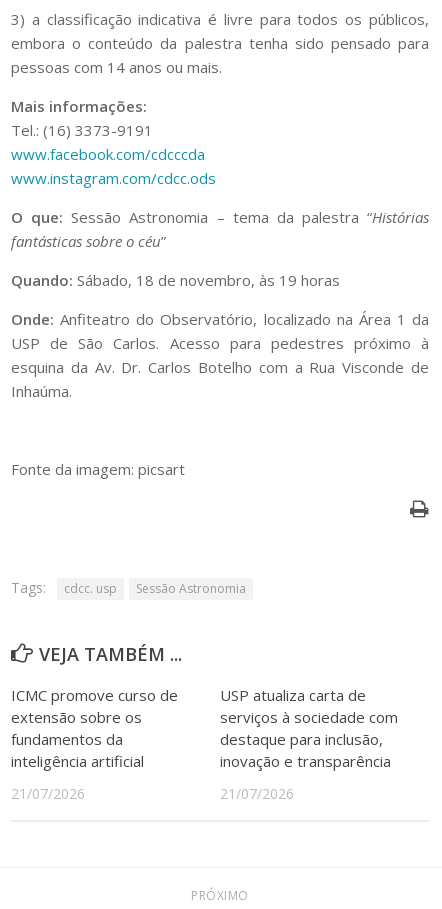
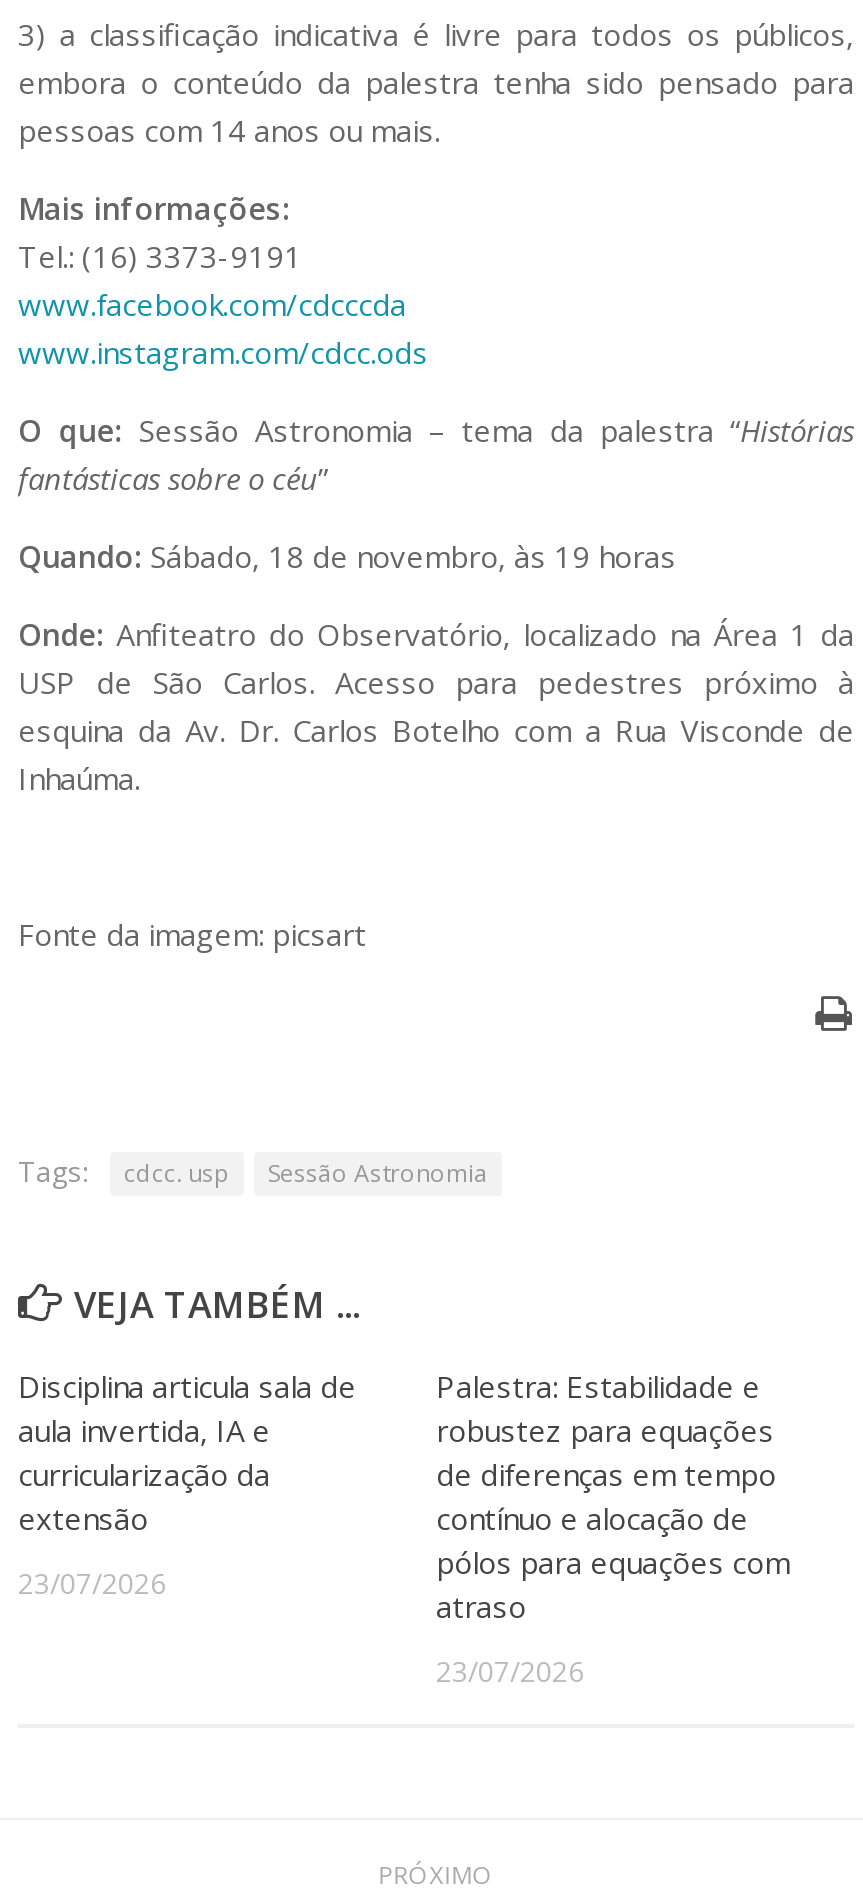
[11,685,178,771] ICMC promove curso de | extensão sobre os | fundamentos da | inteligência artificial -> [18,1365,356,1537] Disciplina articula sala de | aula invertida, IA e | curricularização da | extensão
[220,685,398,771] USP atualiza carta de | serviços à sociedade com | destaque para inclusão, | inovação e transparência -> [436,1365,790,1625] Palestra: Estabilidade e | robustez para equações | de diferenças em tempo | contínuo e alocação de | pólos para equações com | atraso
[11,784,85,803] 21/07/2026 -> [18,1563,166,1601] 23/07/2026
[220,784,294,803] 21/07/2026 -> [436,1651,584,1689] 23/07/2026

